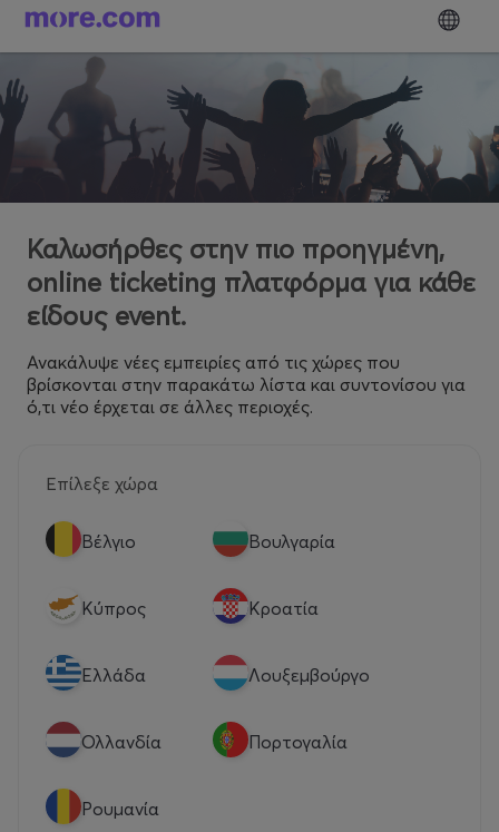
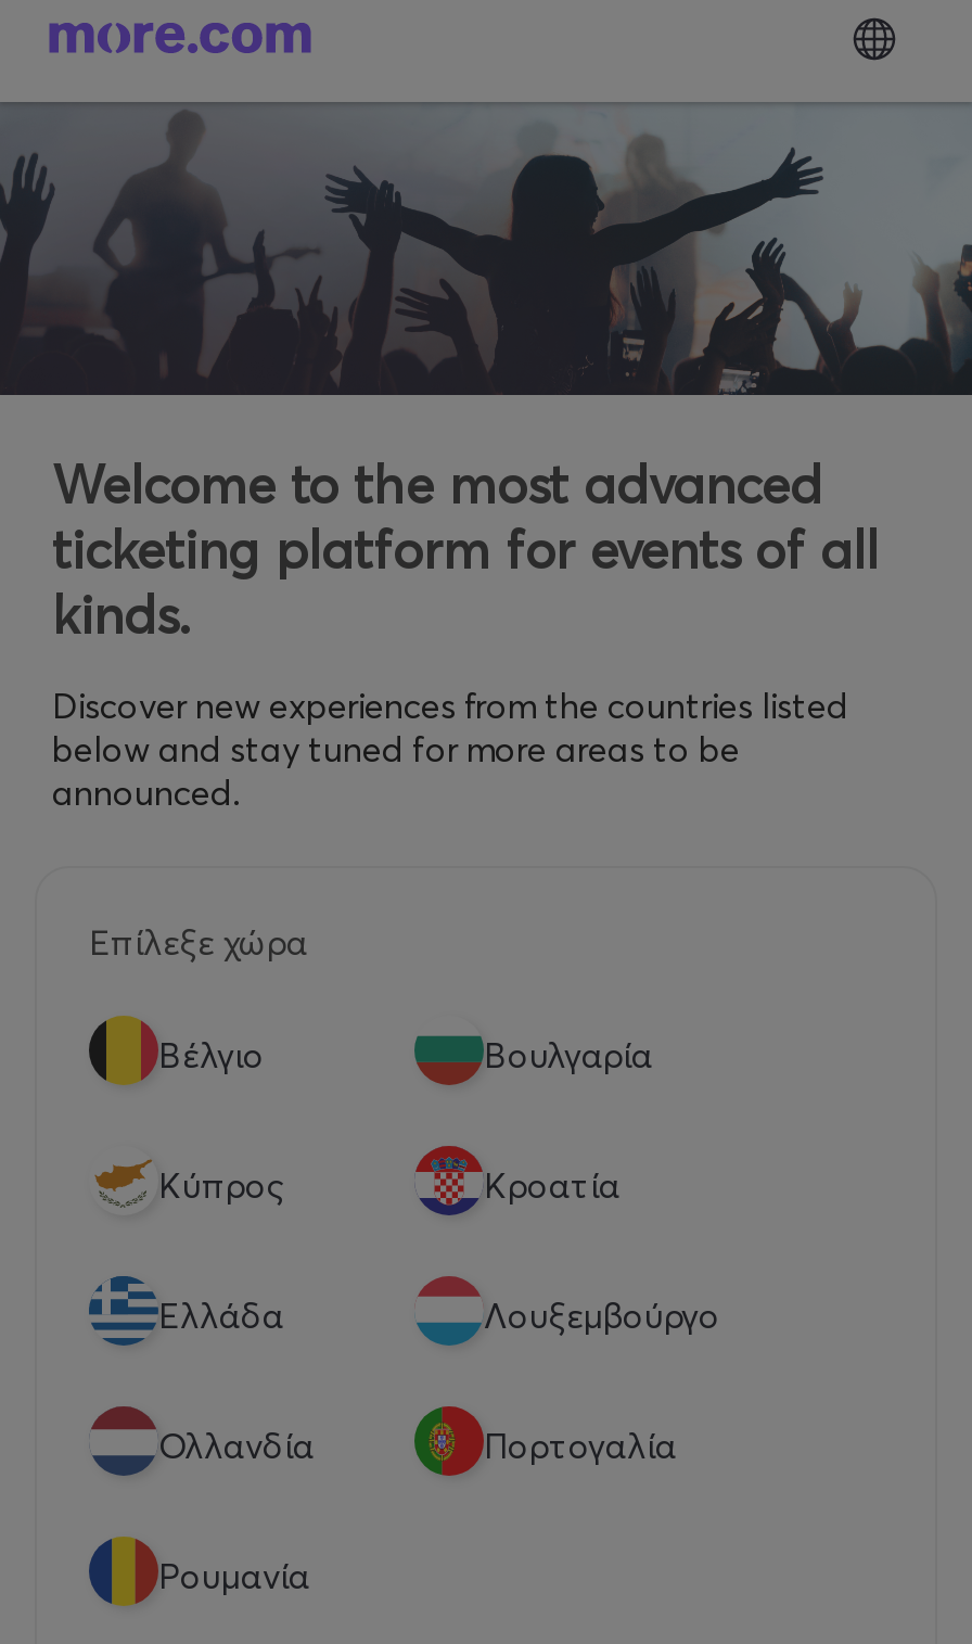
[27,232,476,331] Καλωσήρθες στην πιο προηγμένη, | online ticketing πλατφόρμα για κάθε | είδους event. -> [52,453,879,646] Welcome to the most advanced | ticketing platform for events of all | kinds.
[27,350,466,417] Ανακάλυψε νέες εμπειρίες από τις χώρες που | βρίσκονται στην παρακάτω λίστα και συντονίσου για | ό,τι νέο έρχεται σε άλλες περιοχές. -> [52,683,848,813] Discover new experiences from the countries listed | below and stay tuned for more areas to be | announced.

